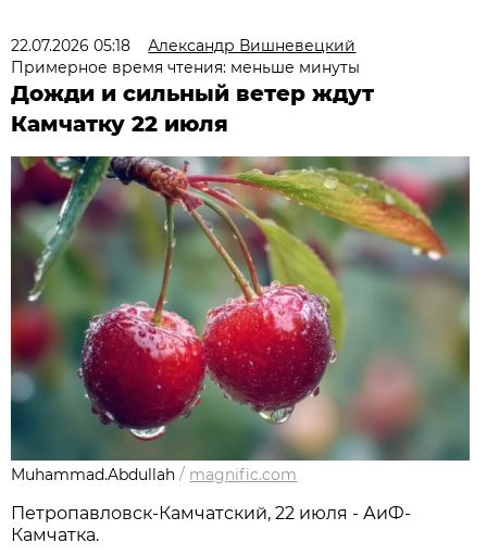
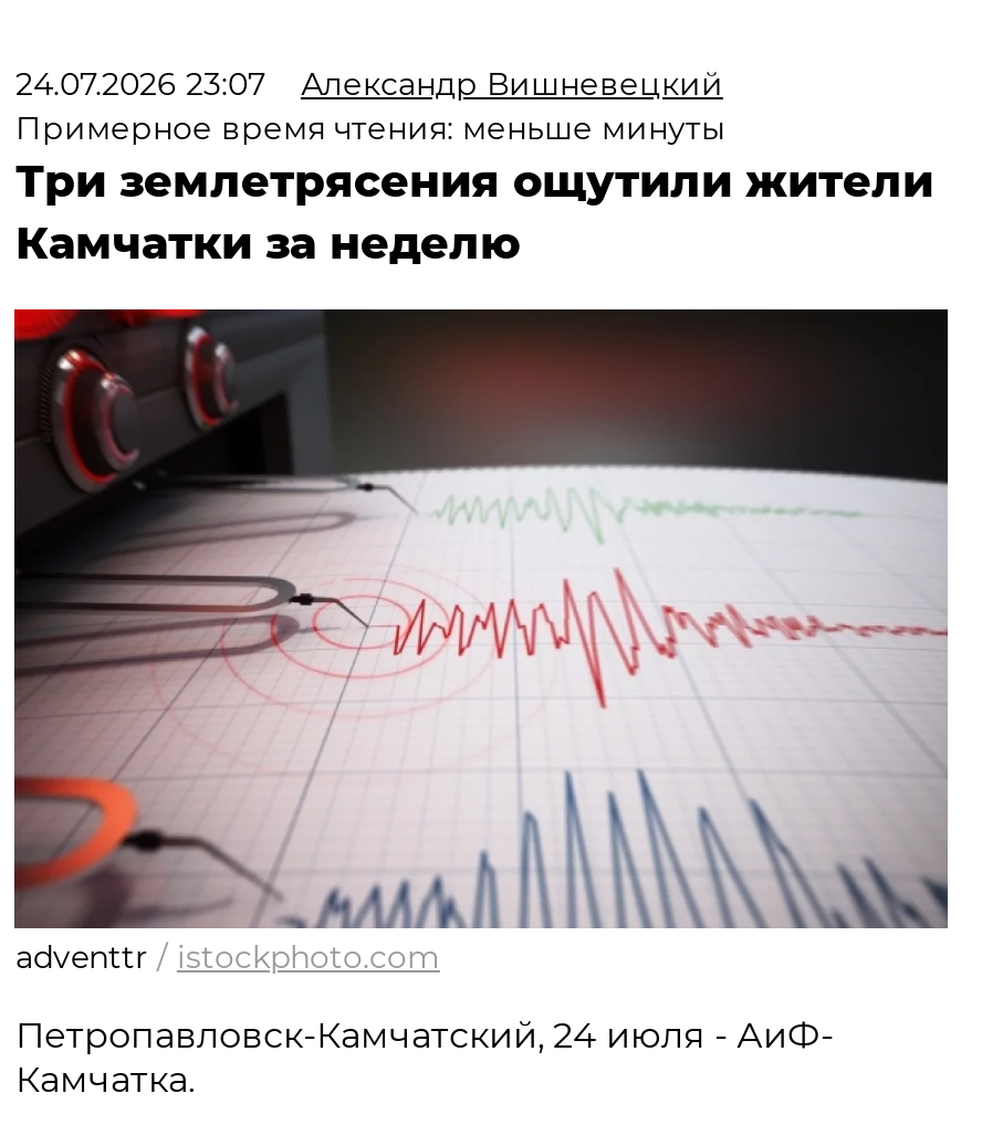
[11,36,356,55] 22.07.2026 05:18 Александр Вишневецкий -> [15,64,723,104] 24.07.2026 23:07 Александр Вишневецкий
[11,80,374,137] Дожди и сильный ветер ждут | Камчатку 22 июля -> [15,155,933,270] Три землетрясения ощутили жители | Камчатки за неделю
[10,155,471,484] [image] | Muhammad.Abdullah / magnific.com -> [12,307,950,977] [image] | adventtr / istockphoto.com
[11,503,411,524] Петропавловск-Камчатский, 22 июля - АиФ- -> [15,1014,834,1056] Петропавловск-Камчатский, 24 июля - АиФ-

